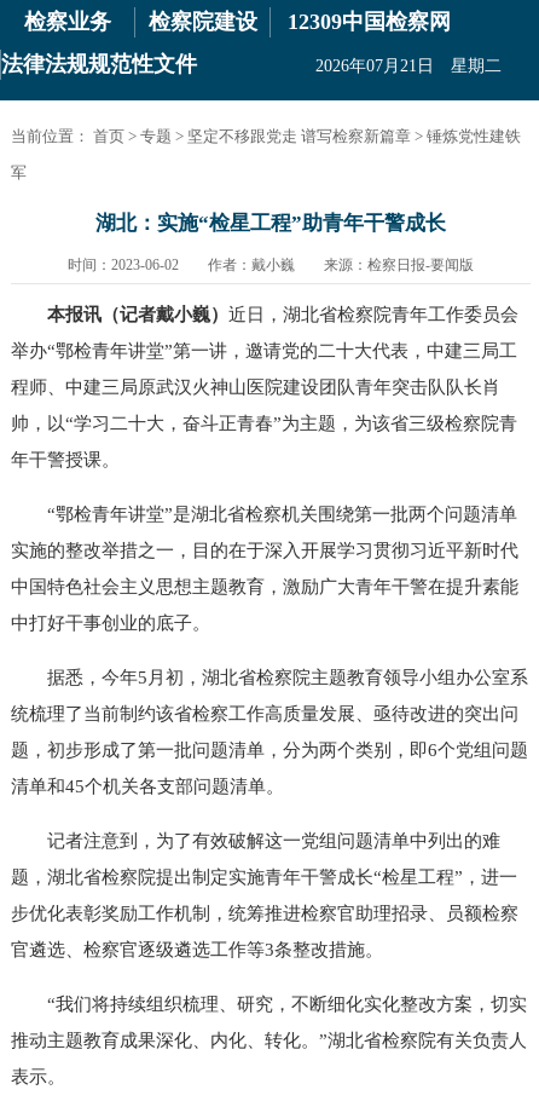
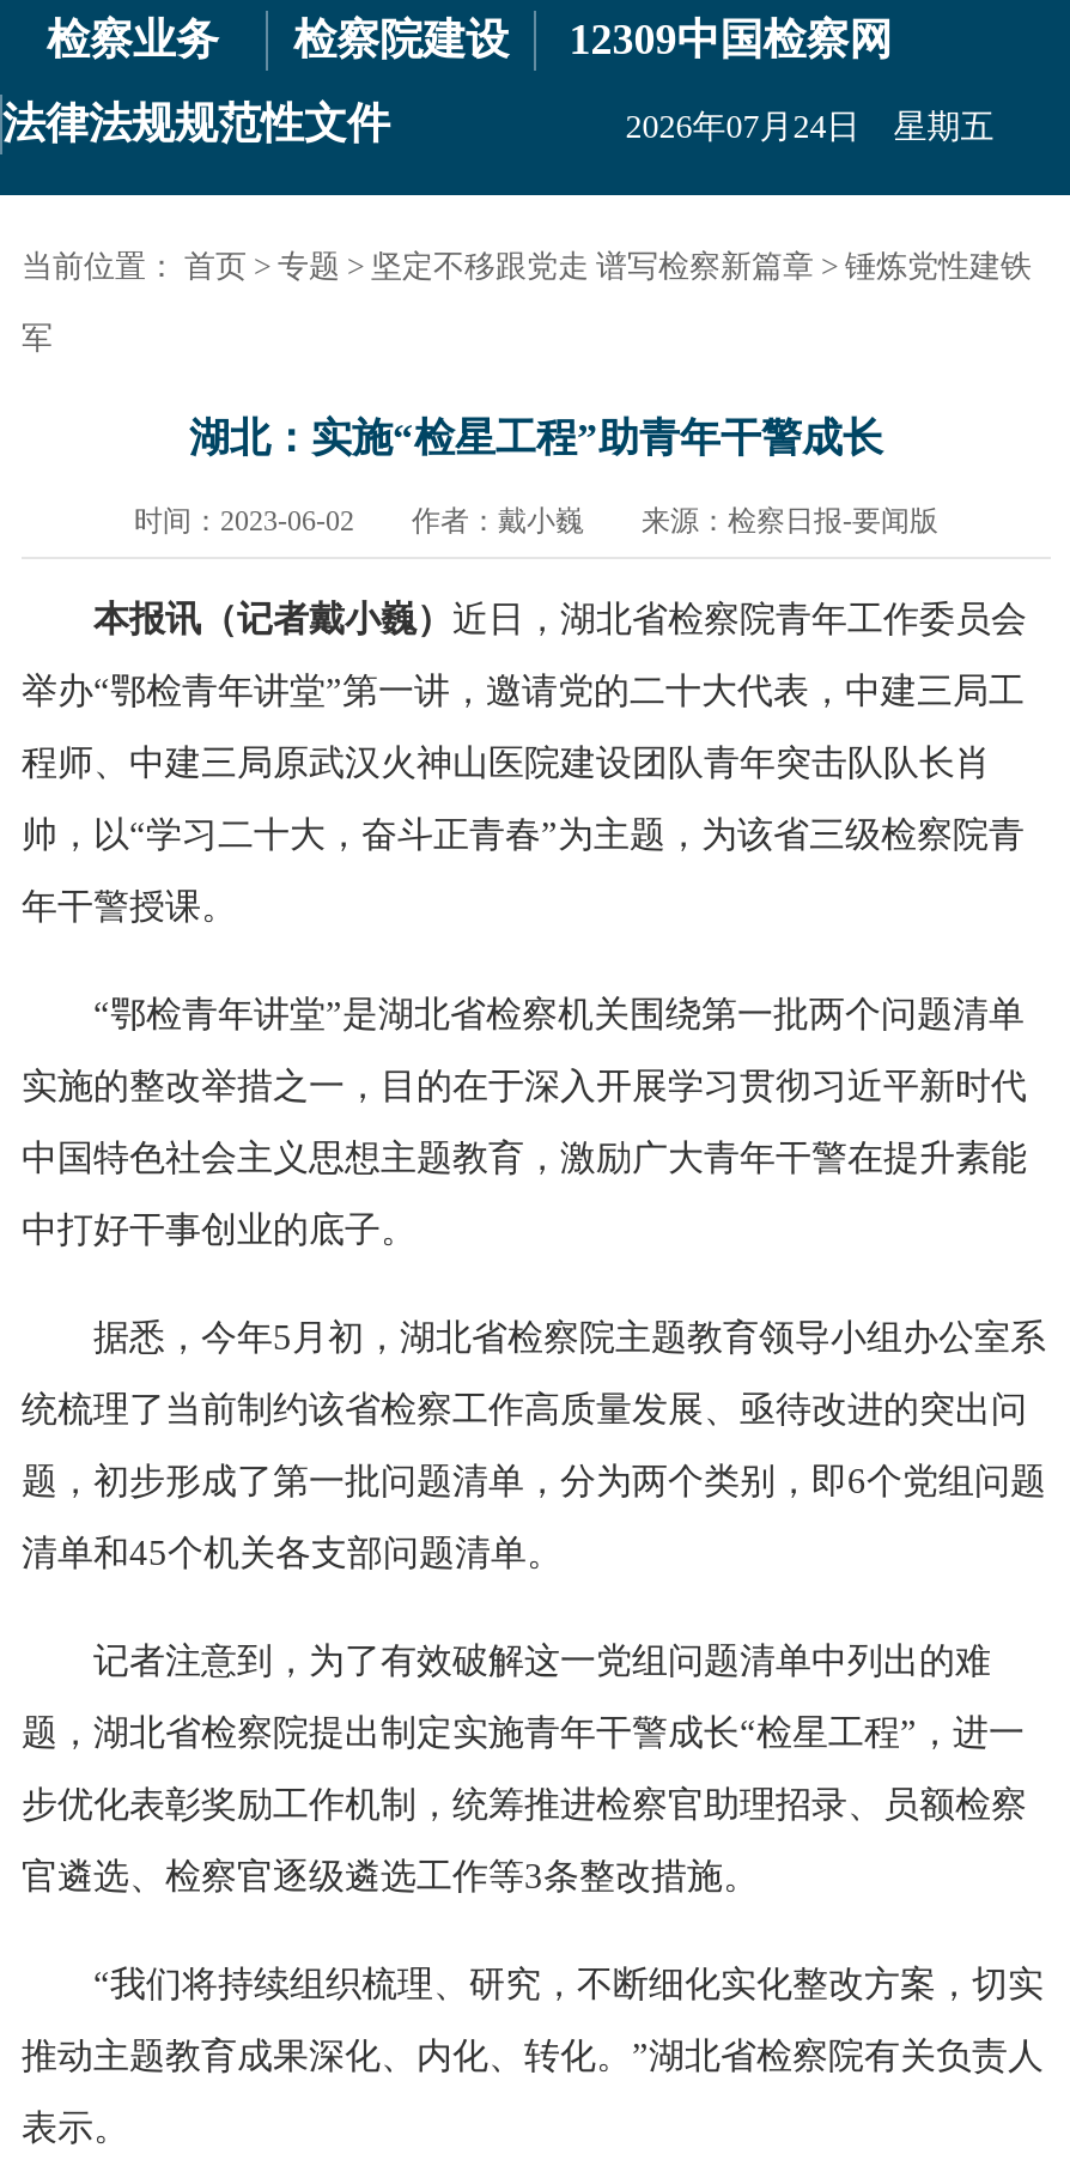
[316,57,502,75] 2026年07月21日 星期二 -> [625,109,994,145] 2026年07月24日 星期五

